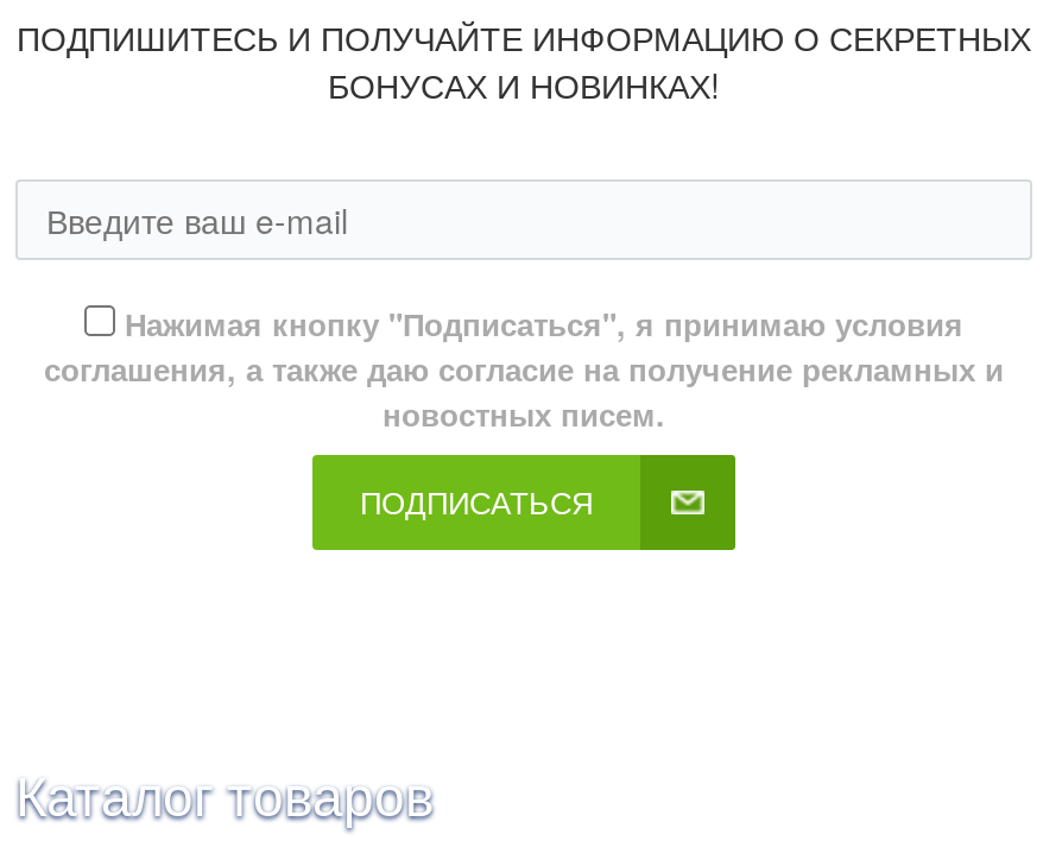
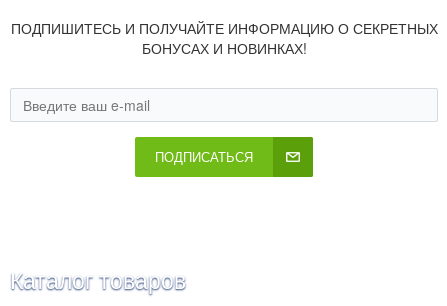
[44,300,1004,435] Нажимая кнопку "Подписаться", я принимаю условия | соглашения, а также даю согласие на получение рекламных и | новостных писем. -> none

